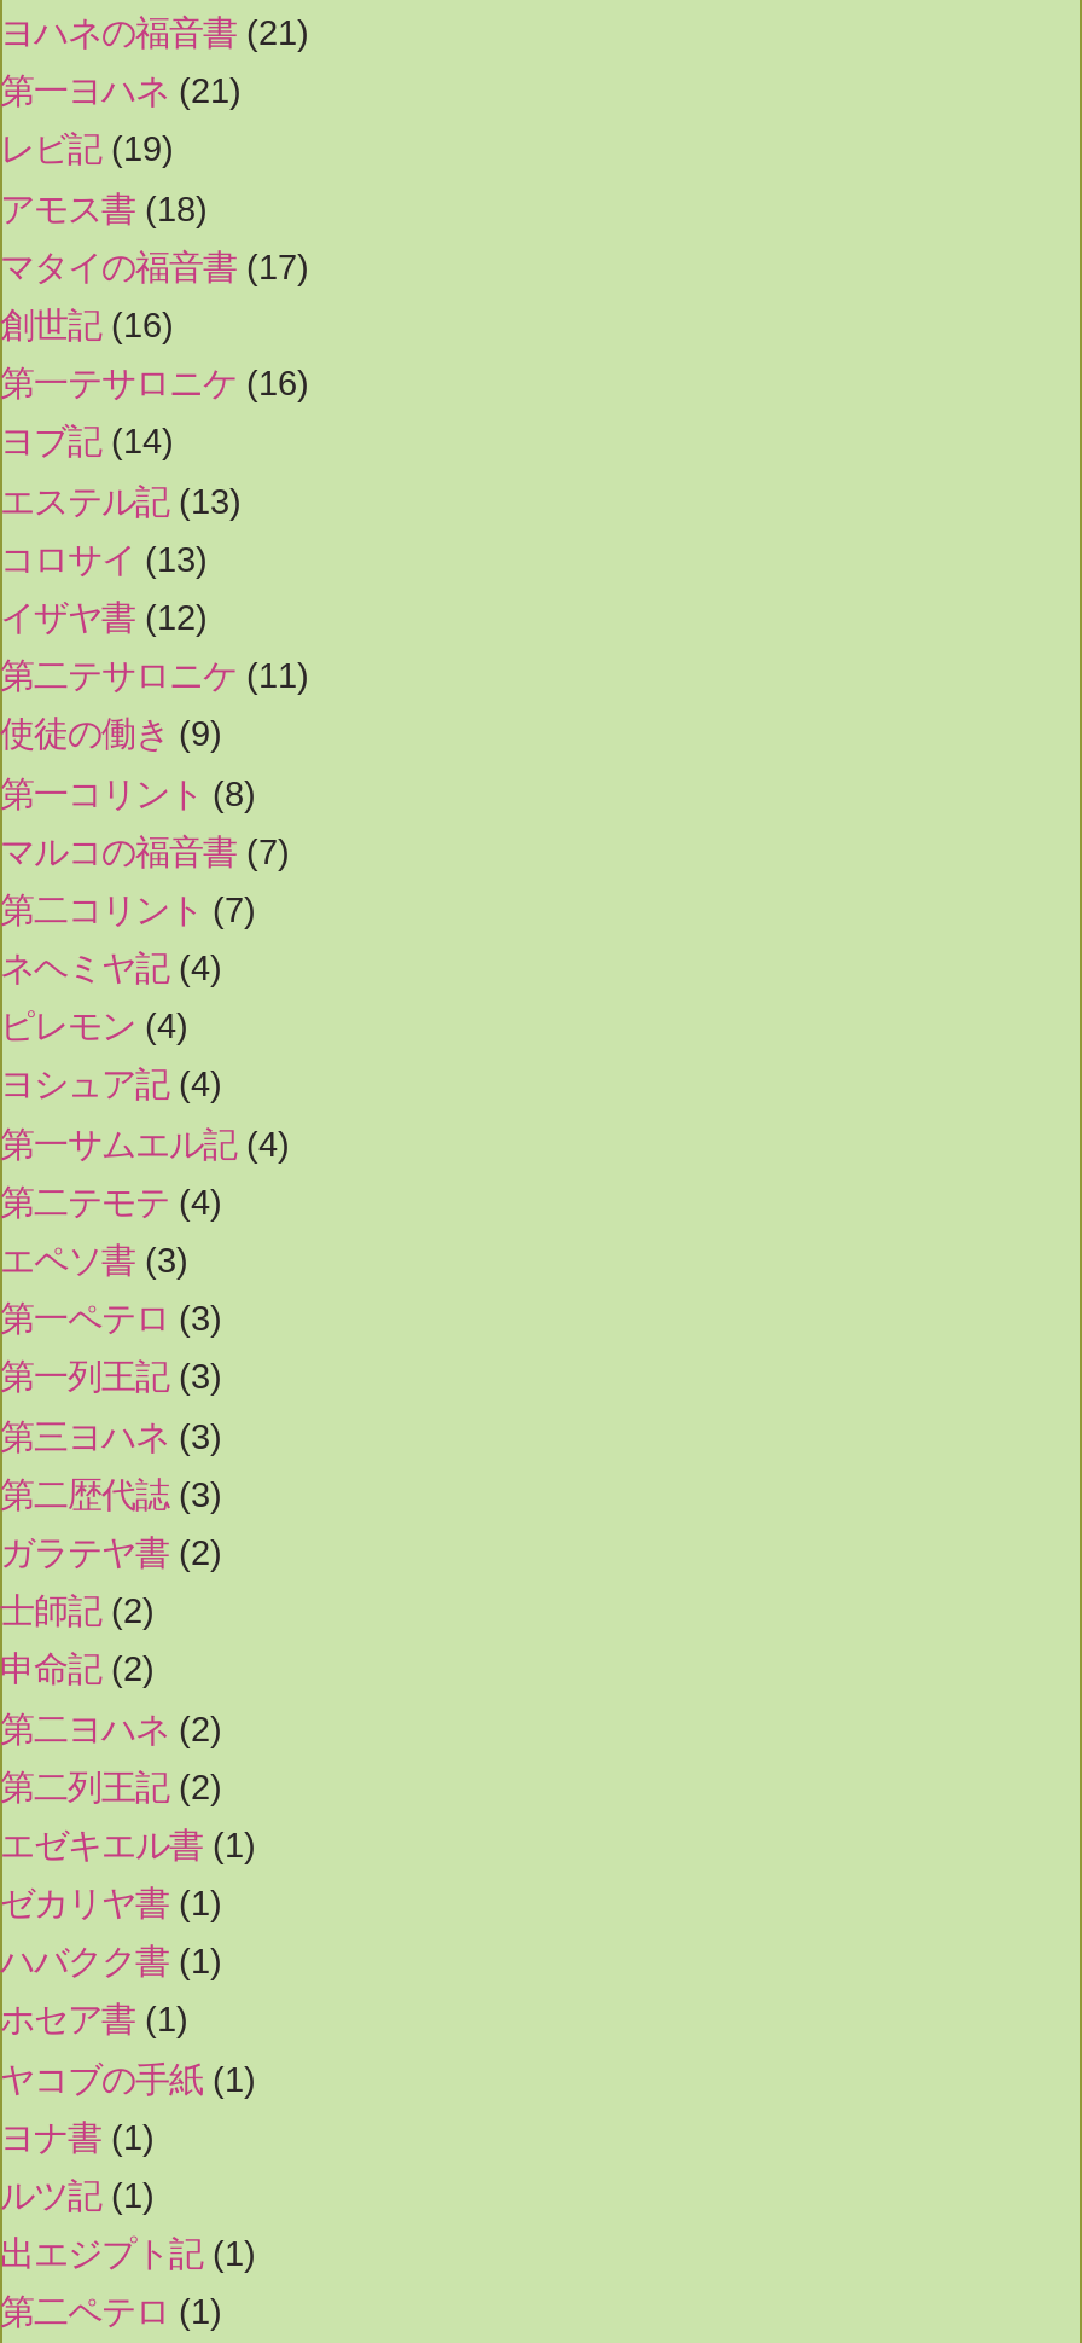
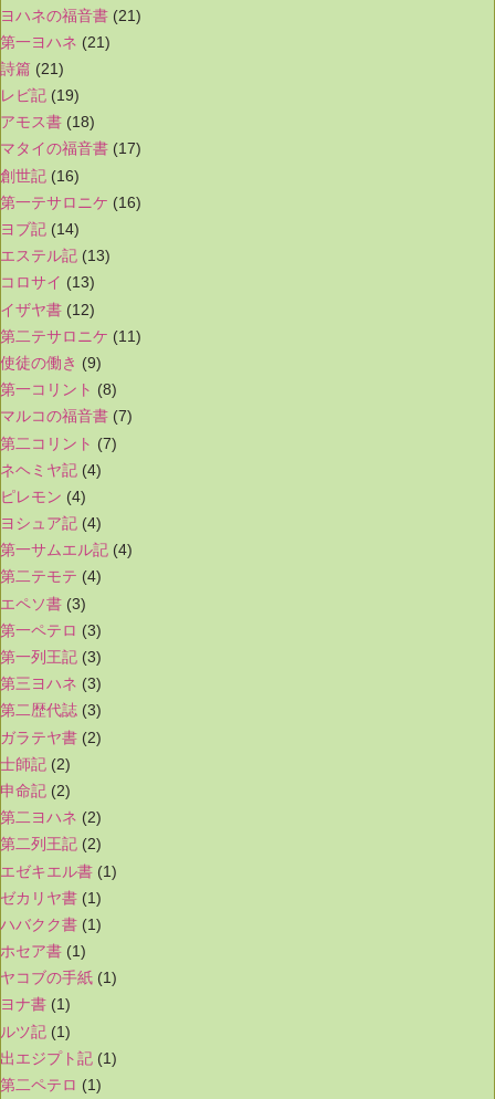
none -> [0,60,64,77] 詩篇 (21)

